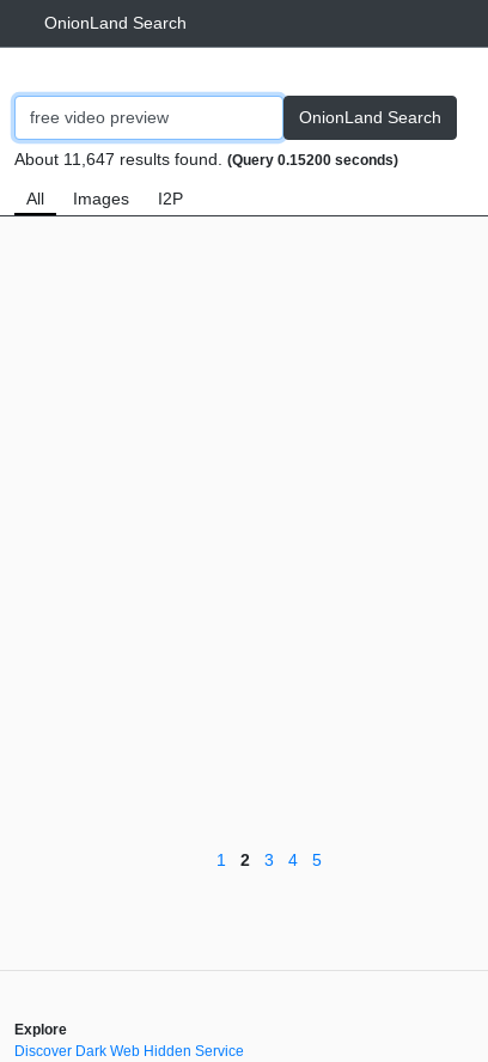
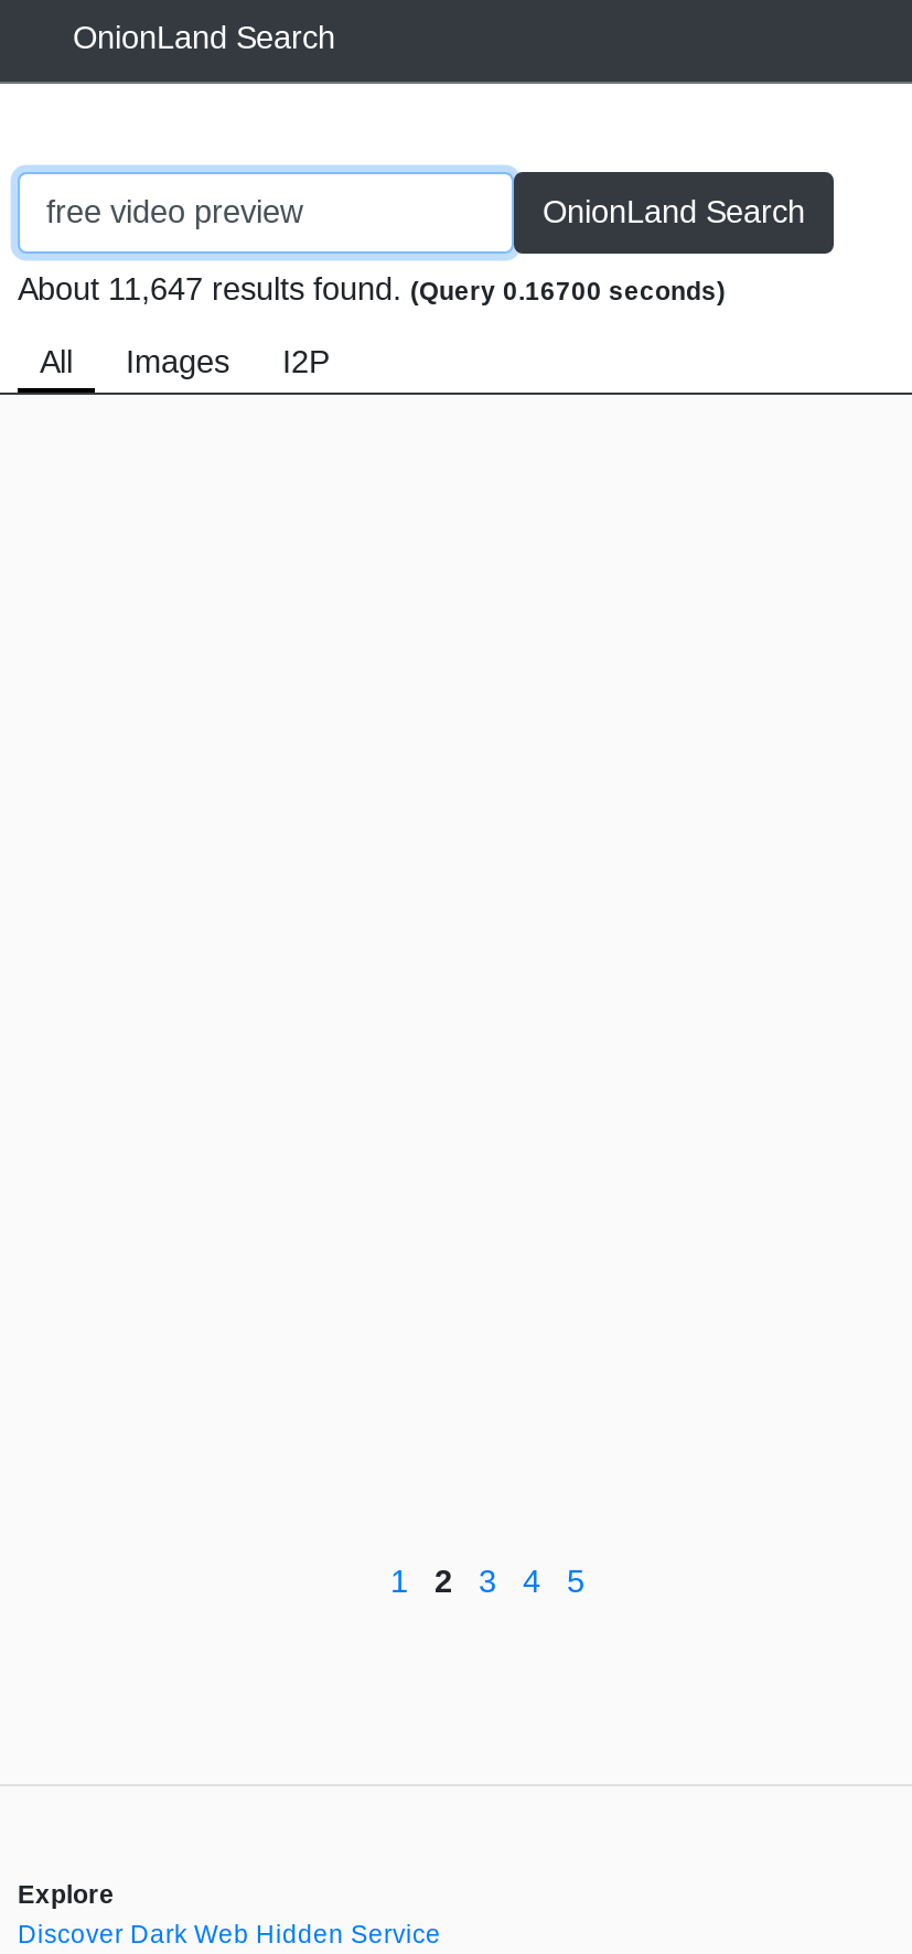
[14,149,398,169] About 11,647 results found. (Query 0.15200 seconds) -> [18,271,726,307] About 11,647 results found. (Query 0.16700 seconds)

